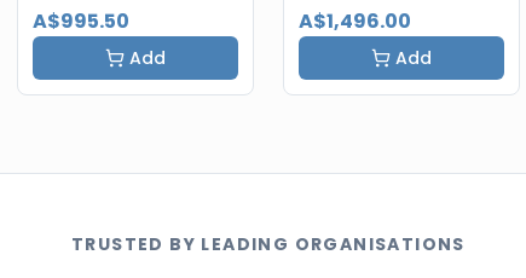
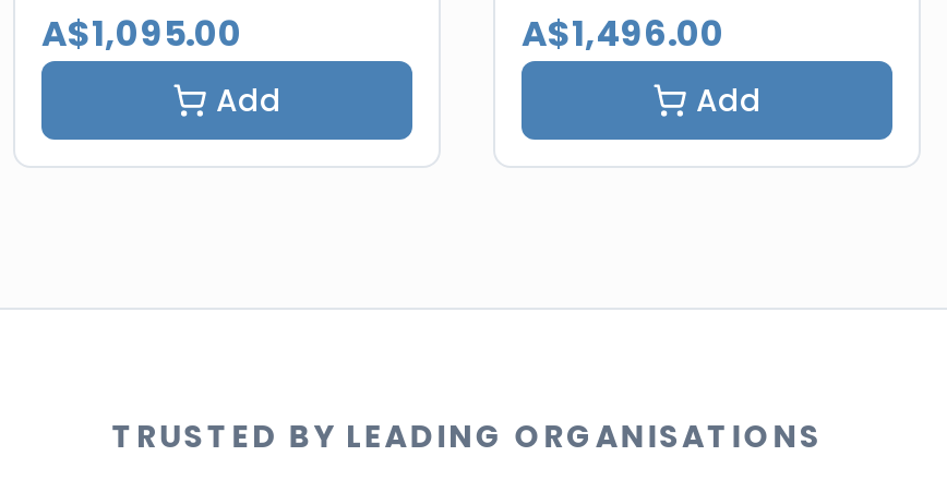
[33,7,129,35] A$995.50 -> [41,9,242,59] A$1,095.00

